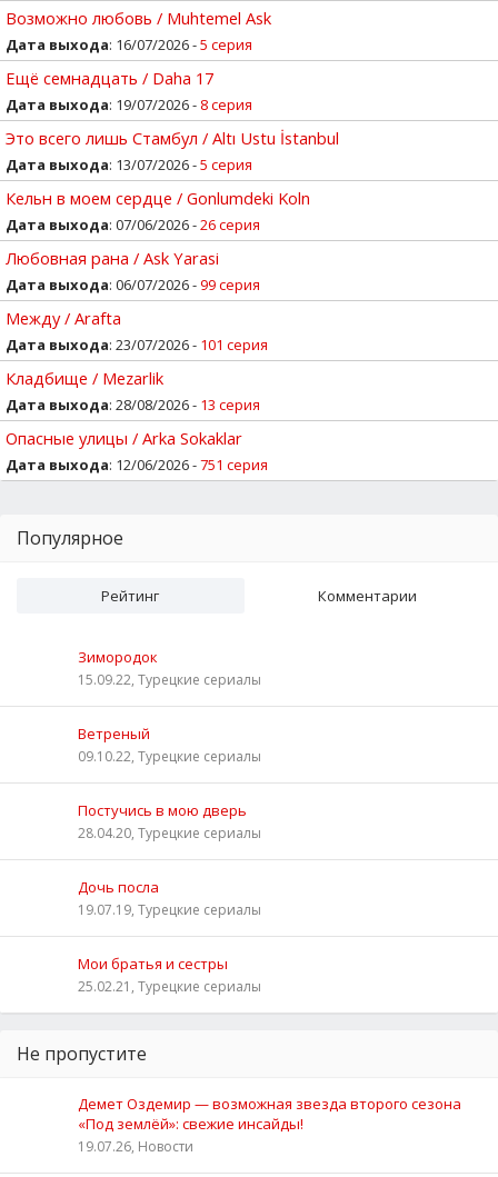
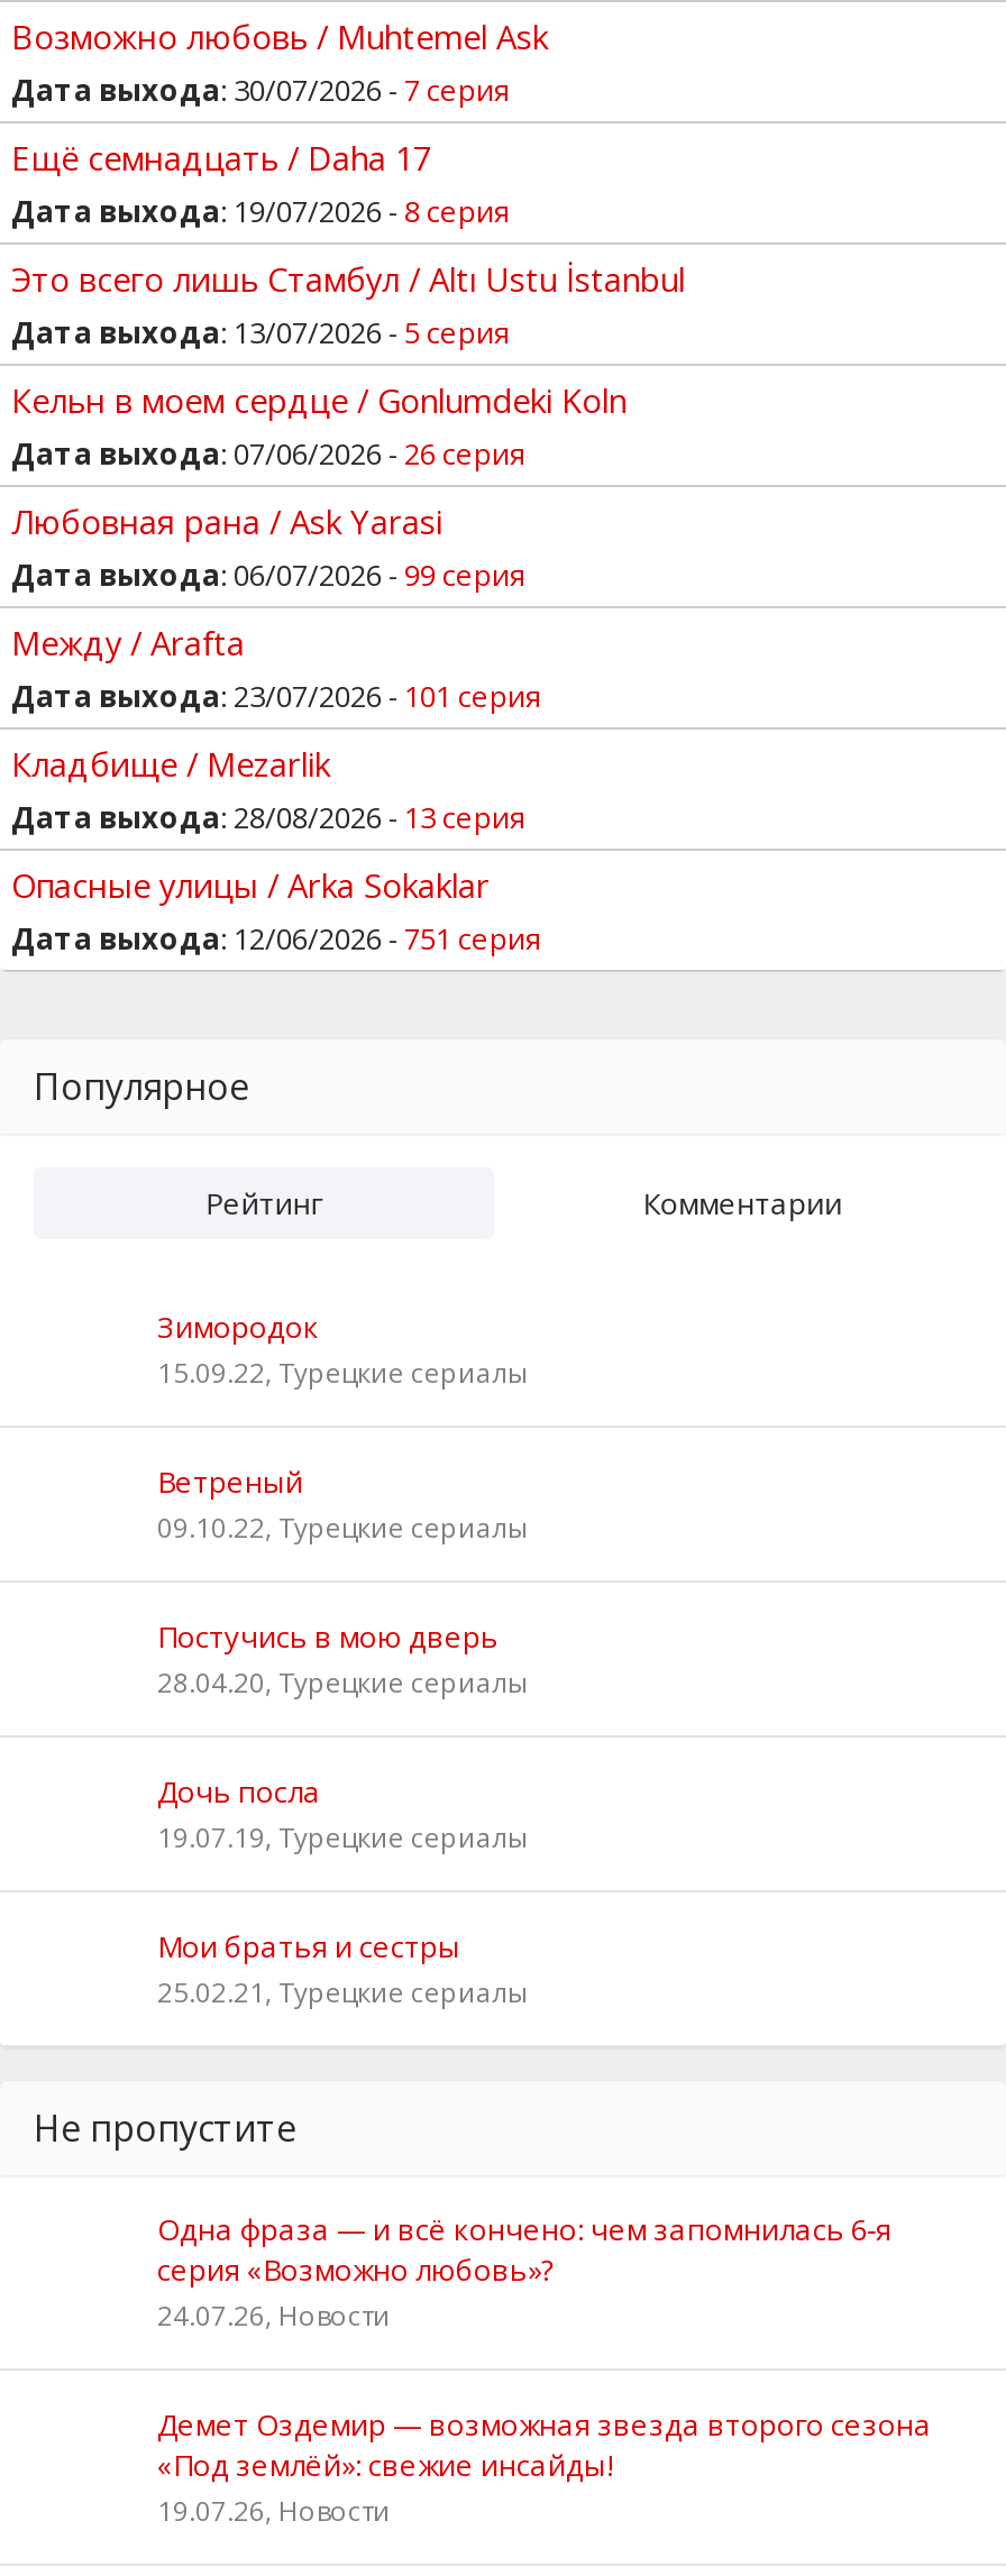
[6,34,252,54] Дата выхода: 16/07/2026 - 5 серия -> [11,70,510,110] Дата выхода: 30/07/2026 - 7 серия
none -> [157,2209,891,2335] Одна фраза — и всё кончено: чем запомнилась 6‑я | серия «Возможно любовь»? | 24.07.26, Новости

